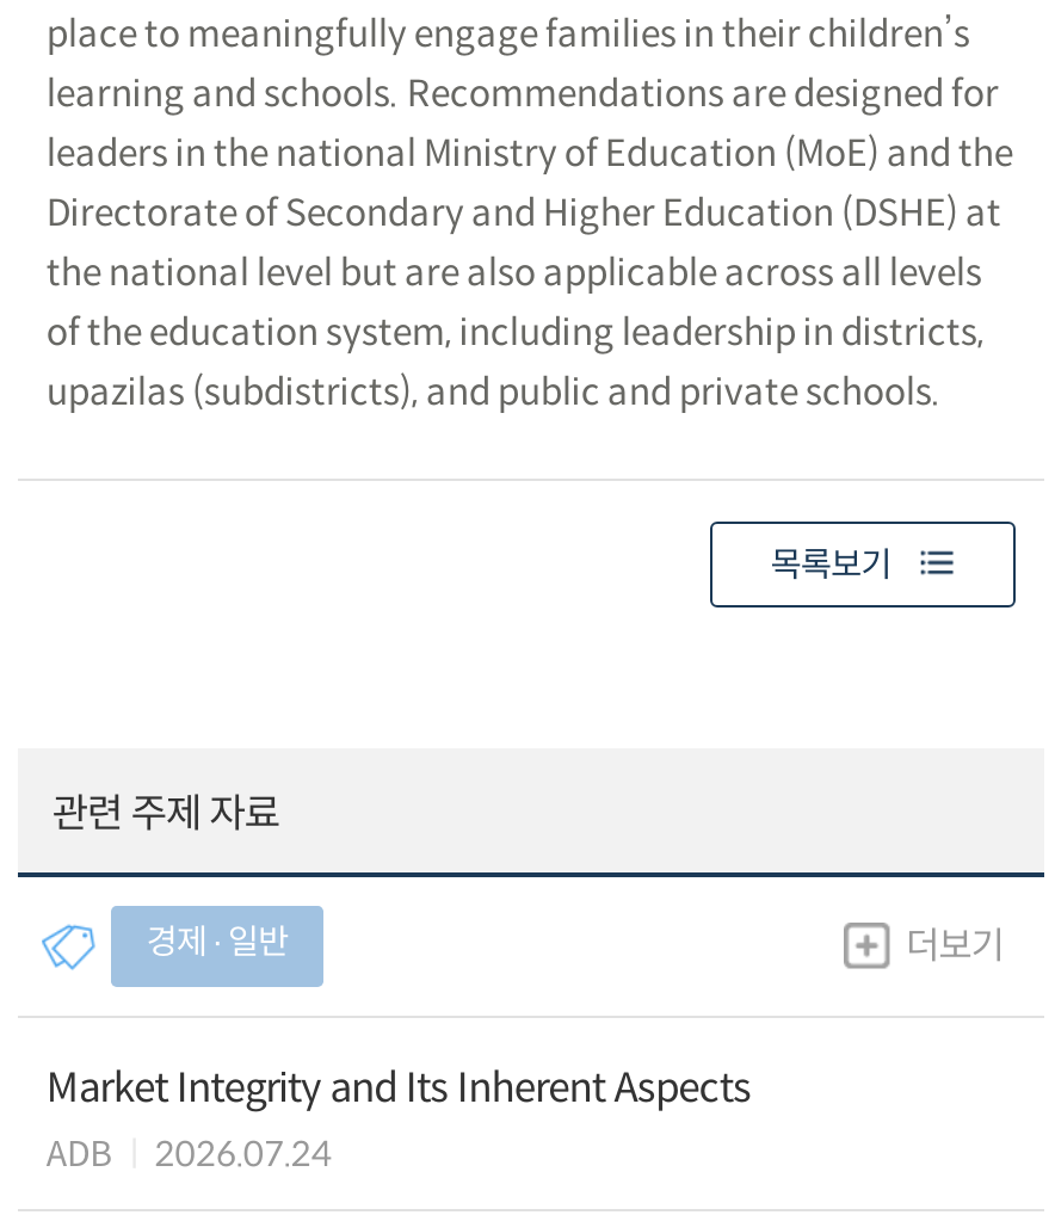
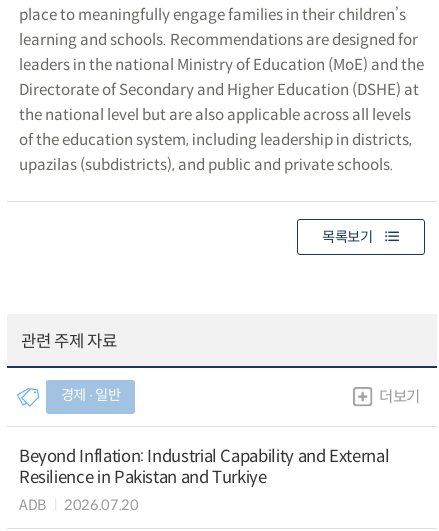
[46,1063,751,1113] Market Integrity and Its Inherent Aspects -> [19,446,389,488] Beyond Inflation: Industrial Capability and External | Resilience in Pakistan and Turkiye
[46,1133,332,1176] ADB 2026.07.24 -> [19,496,138,514] ADB 2026.07.20

